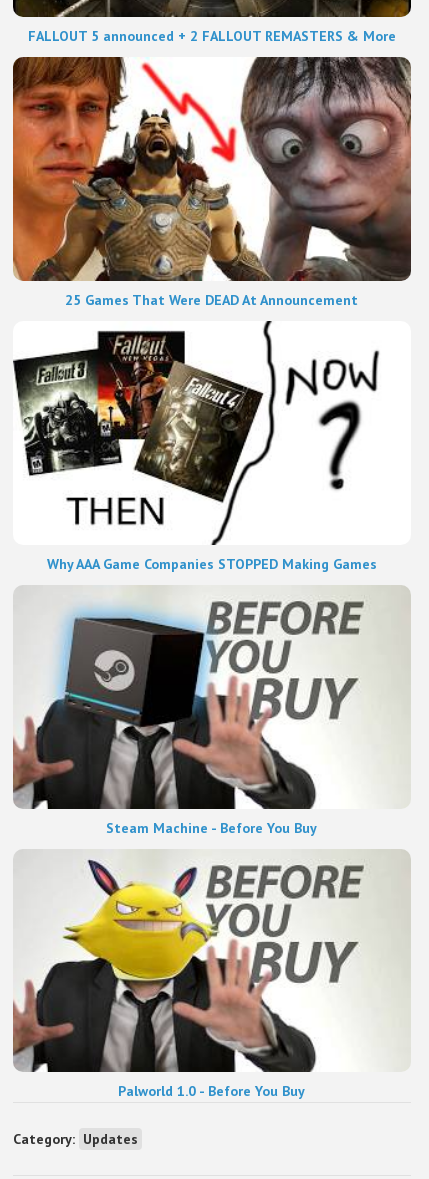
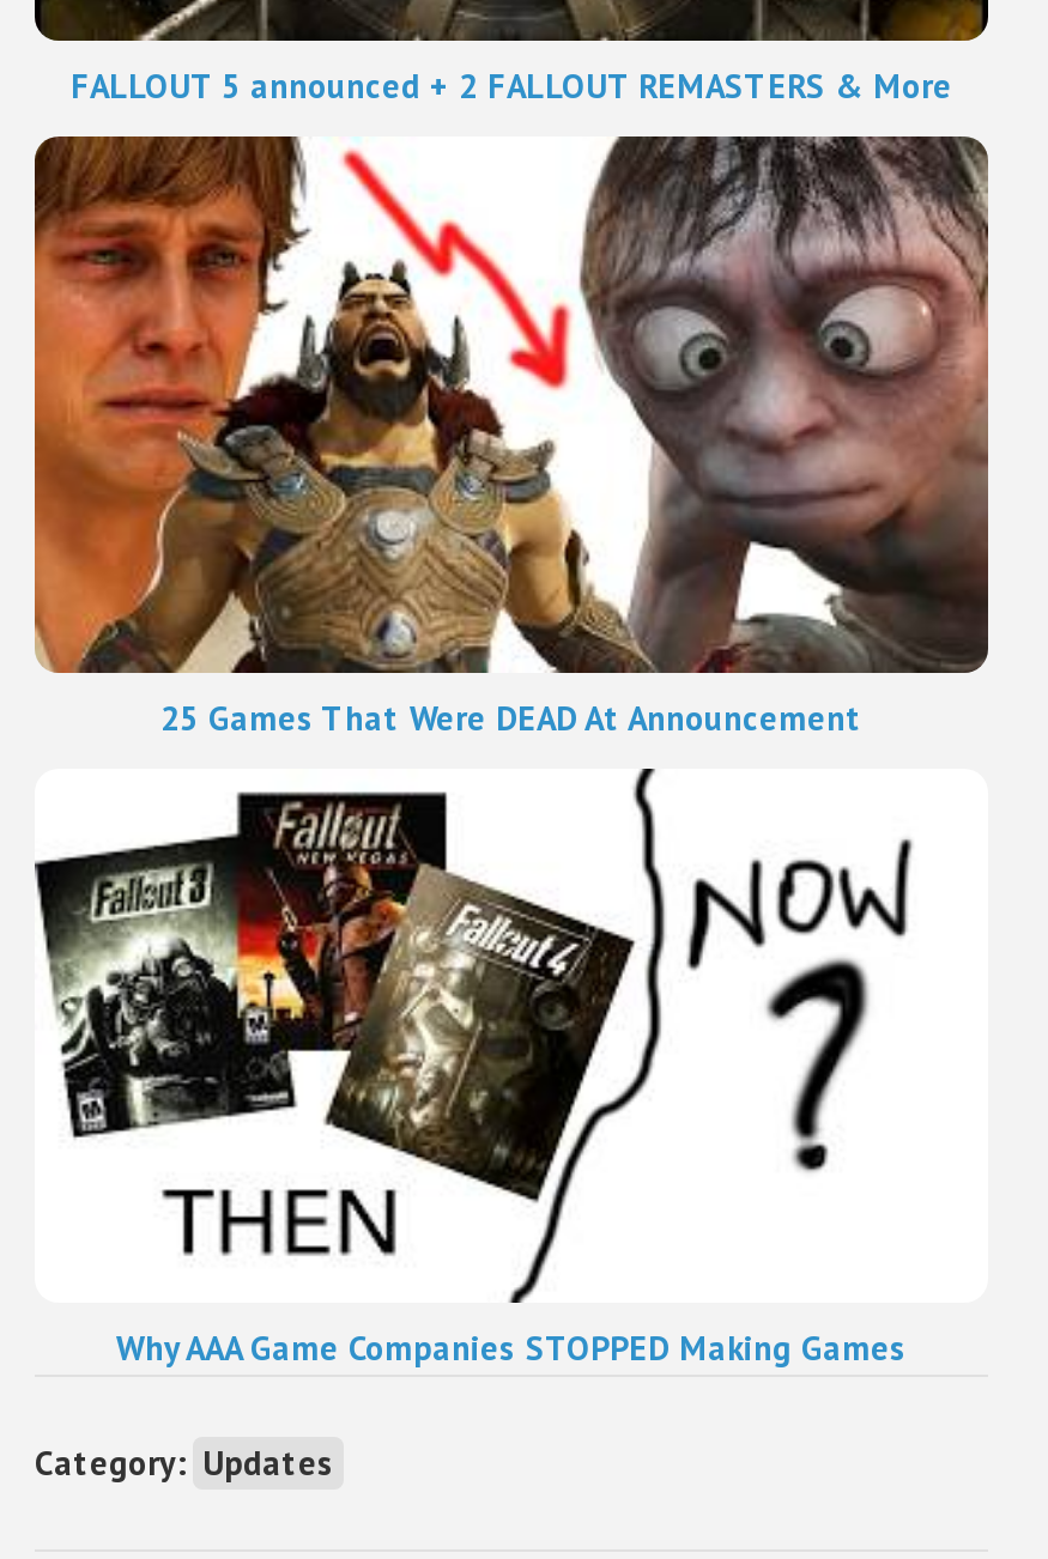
[13,586,410,837] [image] | Steam Machine - Before You Buy -> none
[12,850,411,1100] [image] | Palworld 1.0 - Before You Buy -> none

